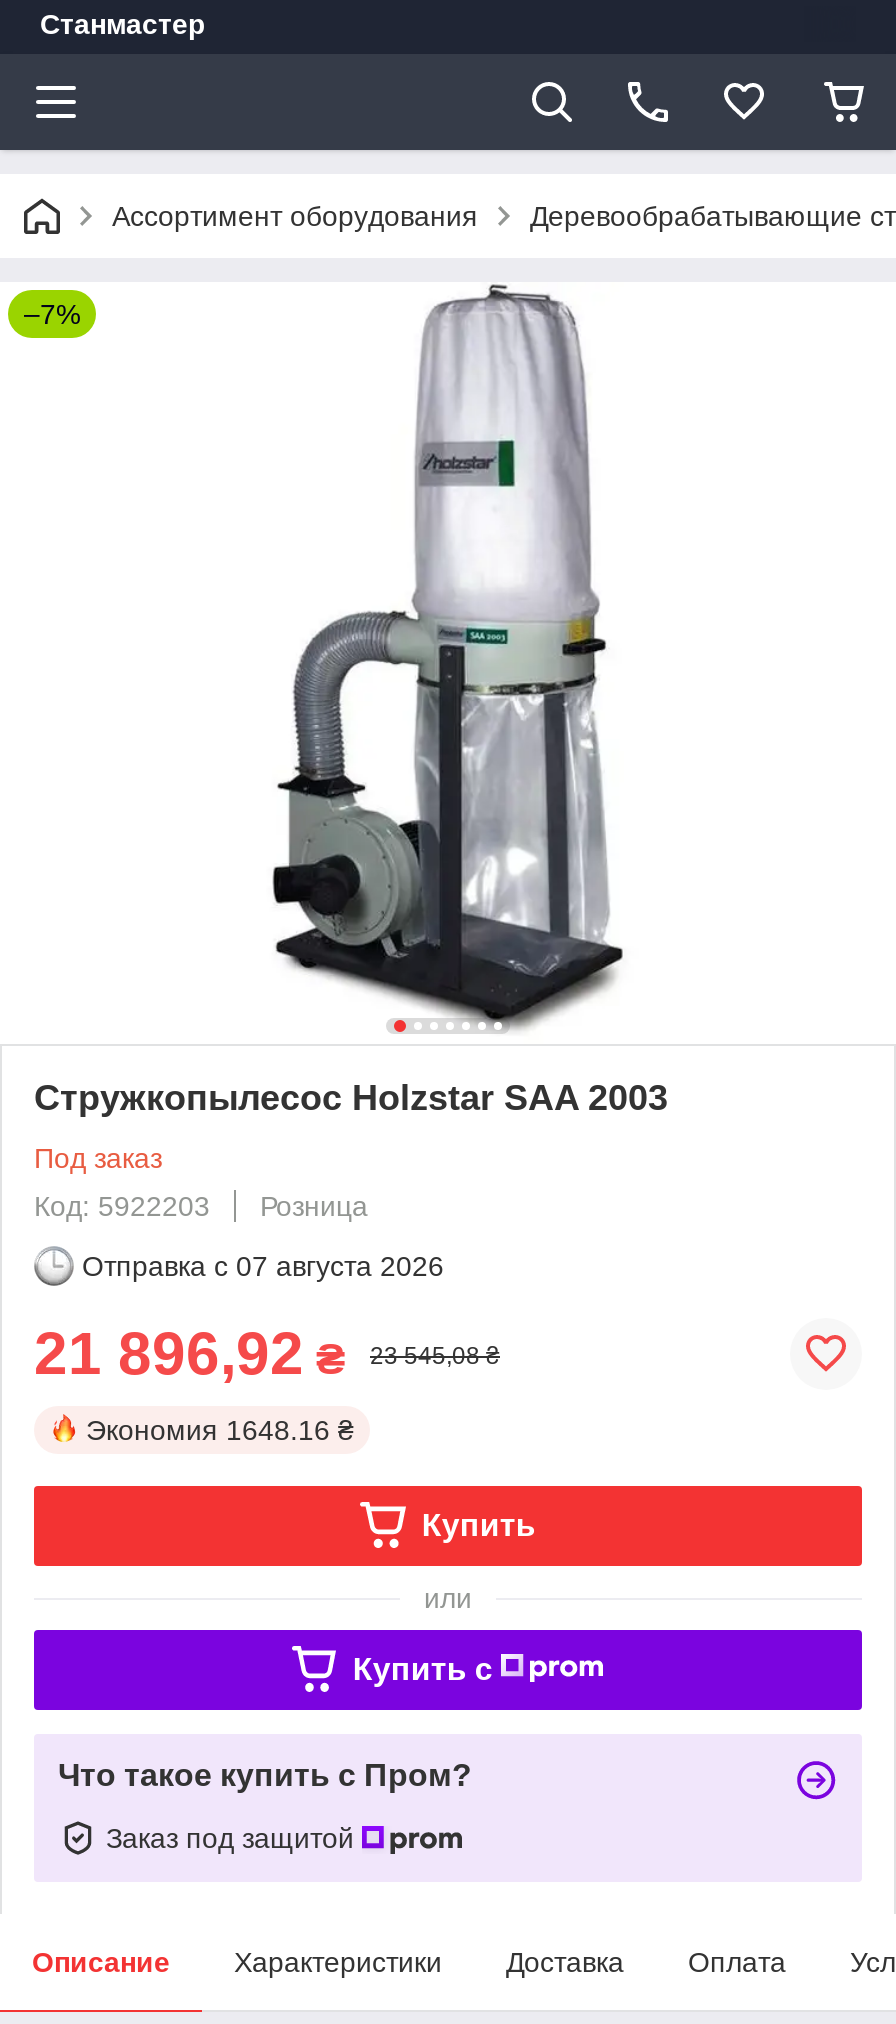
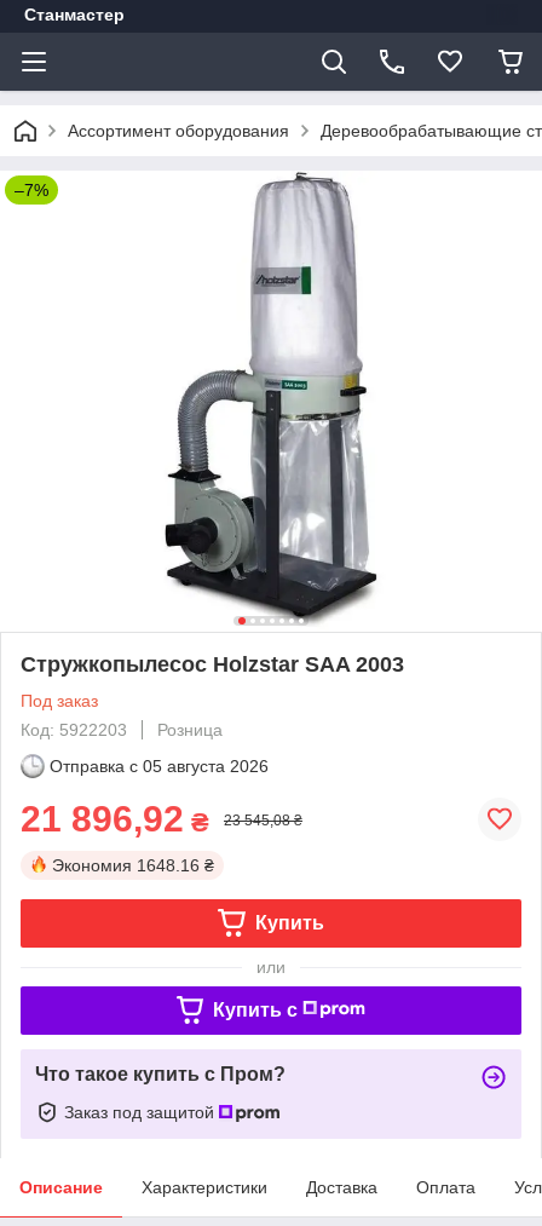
[82,1250,444,1282] Отправка с 07 августа 2026 -> [50,756,269,776] Отправка с 05 августа 2026

